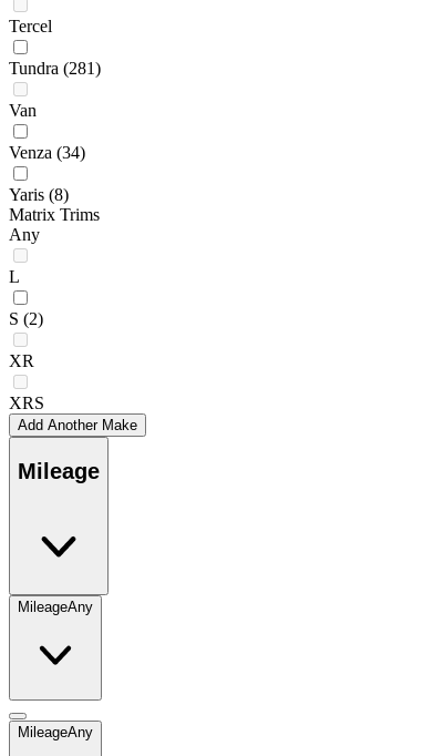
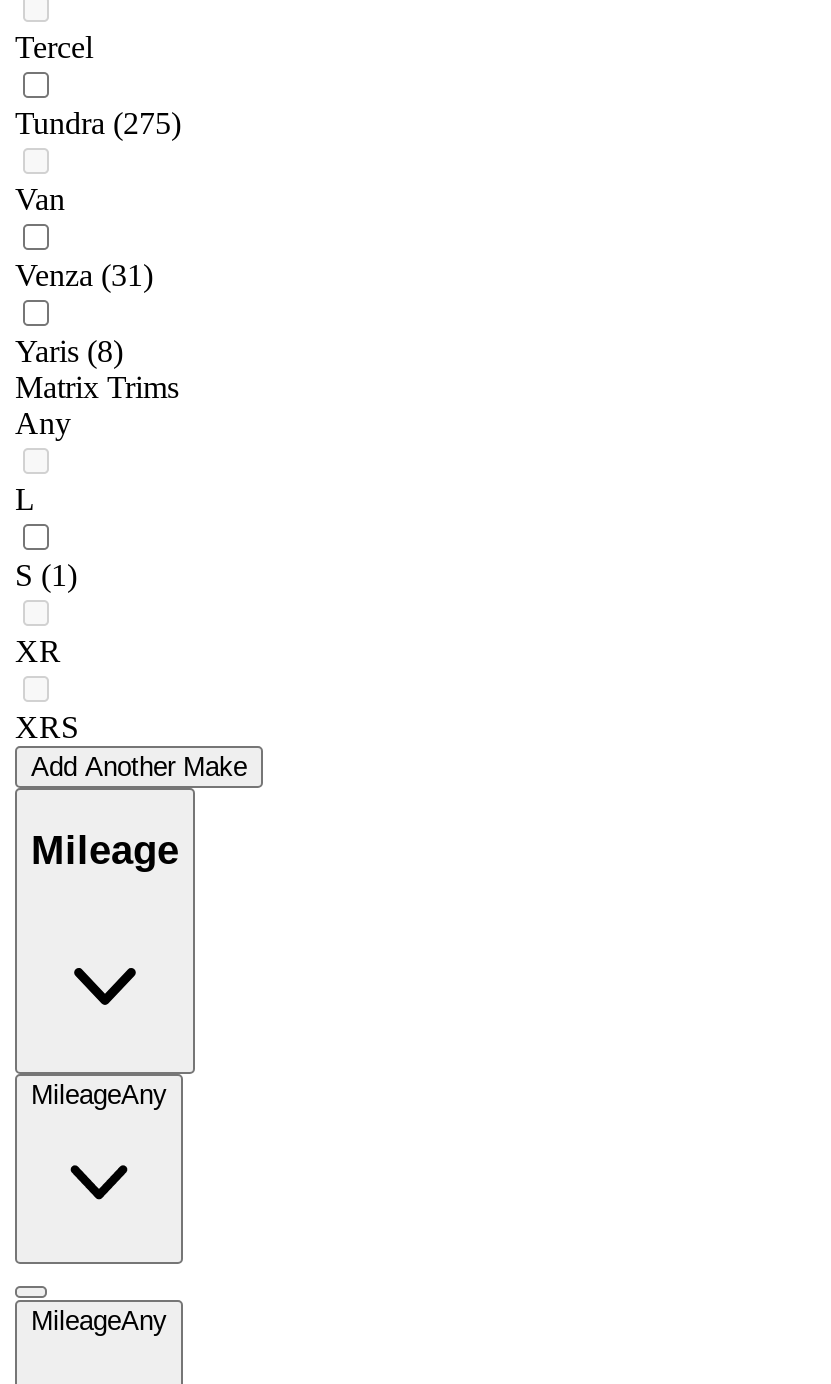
[9,59,101,78] Tundra (281) -> [15,107,181,141] Tundra (275)
[9,143,85,162] Venza (34) -> [15,259,153,293] Venza (31)
[9,310,43,329] S (2) -> [15,559,77,593] S (1)

